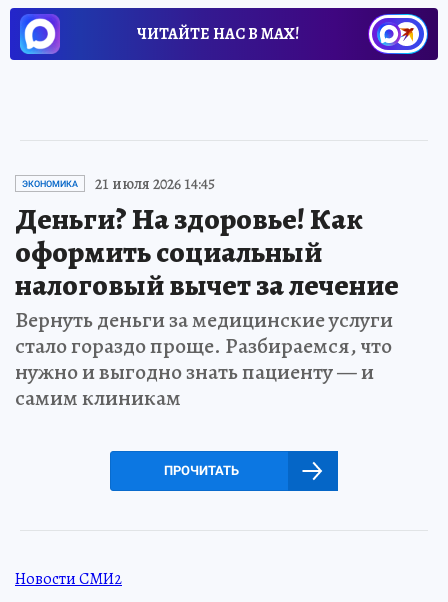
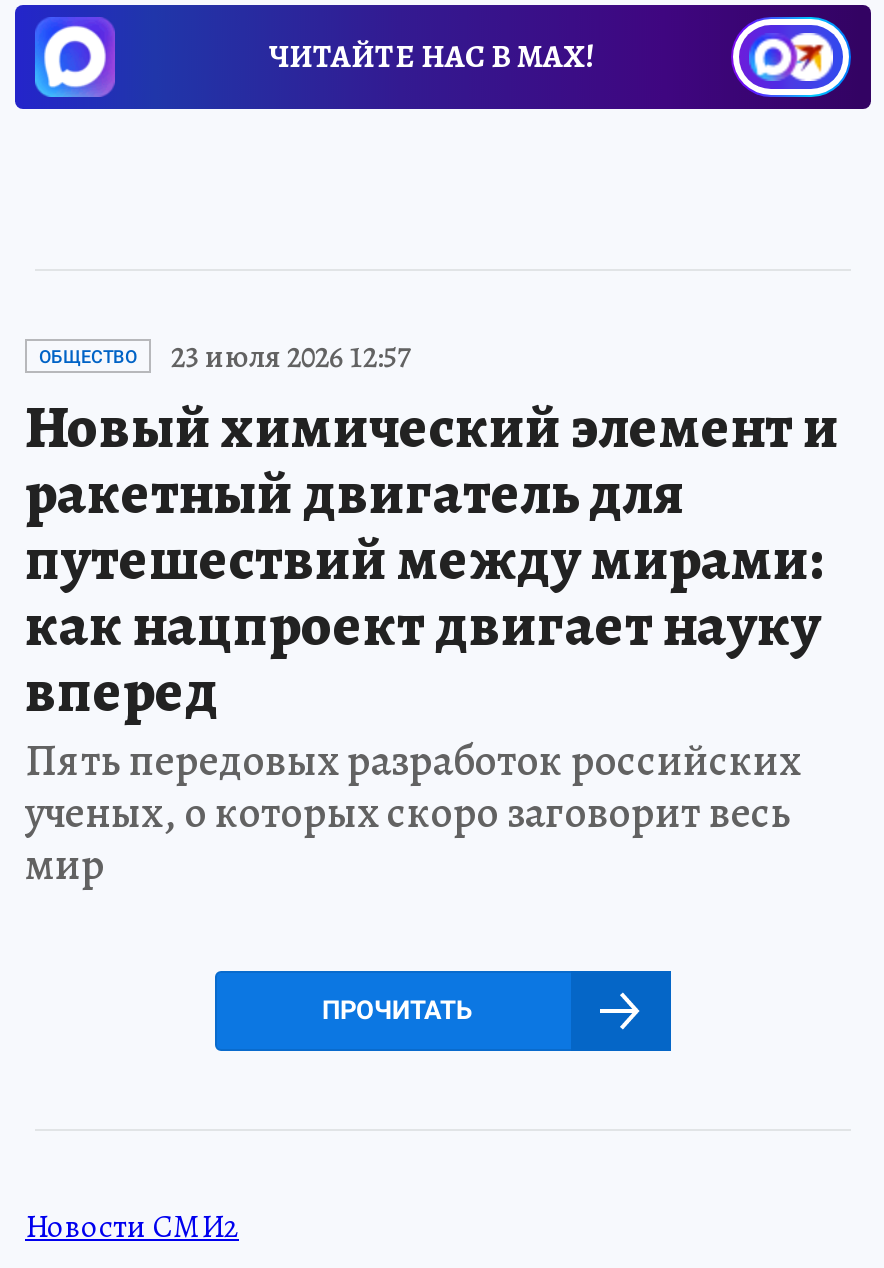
[15,173,399,413] ЭКОНОМИКА | 21 июля 2026 14:45 | Деньги? На здоровье! Как | оформить социальный | налоговый вычет за лечение | Вернуть деньги за медицинские услуги | стало гораздо проще. Разбираемся, что | нужно и выгодно знать пациенту — и | самим клиникам -> [25,334,839,894] ОБЩЕСТВО | 23 июля 2026 12:57 | Новый химический элемент и | ракетный двигатель для | путешествий между мирами: | как нацпроект двигает науку | вперед | Пять передовых разработок российских | ученых, о которых скоро заговорит весь | мир

